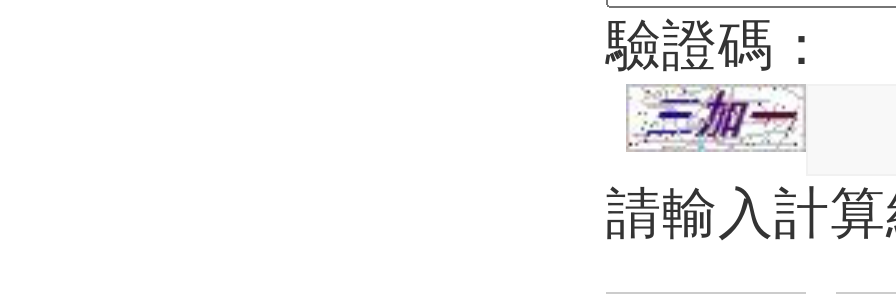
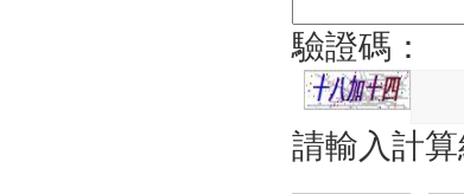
[626,86,800,152] [image] -> [305,70,405,109] [image]

